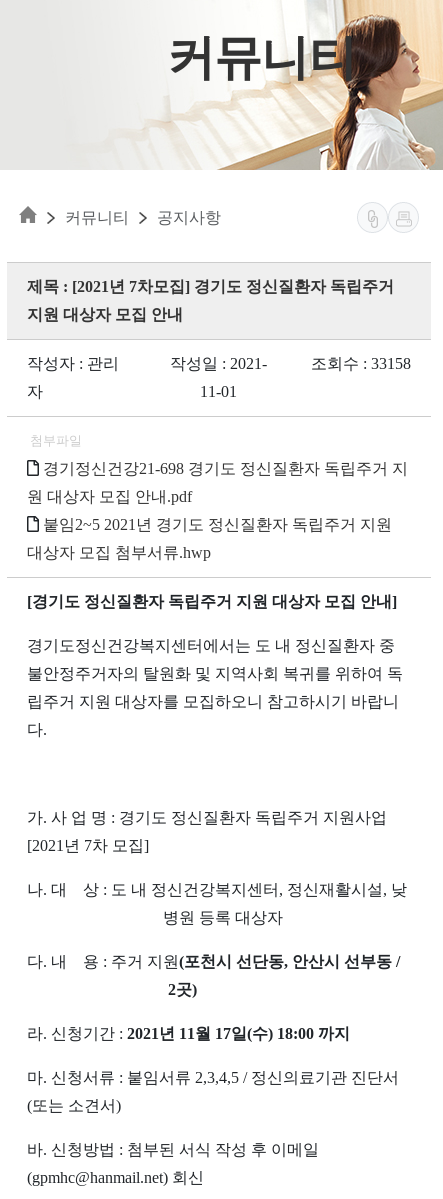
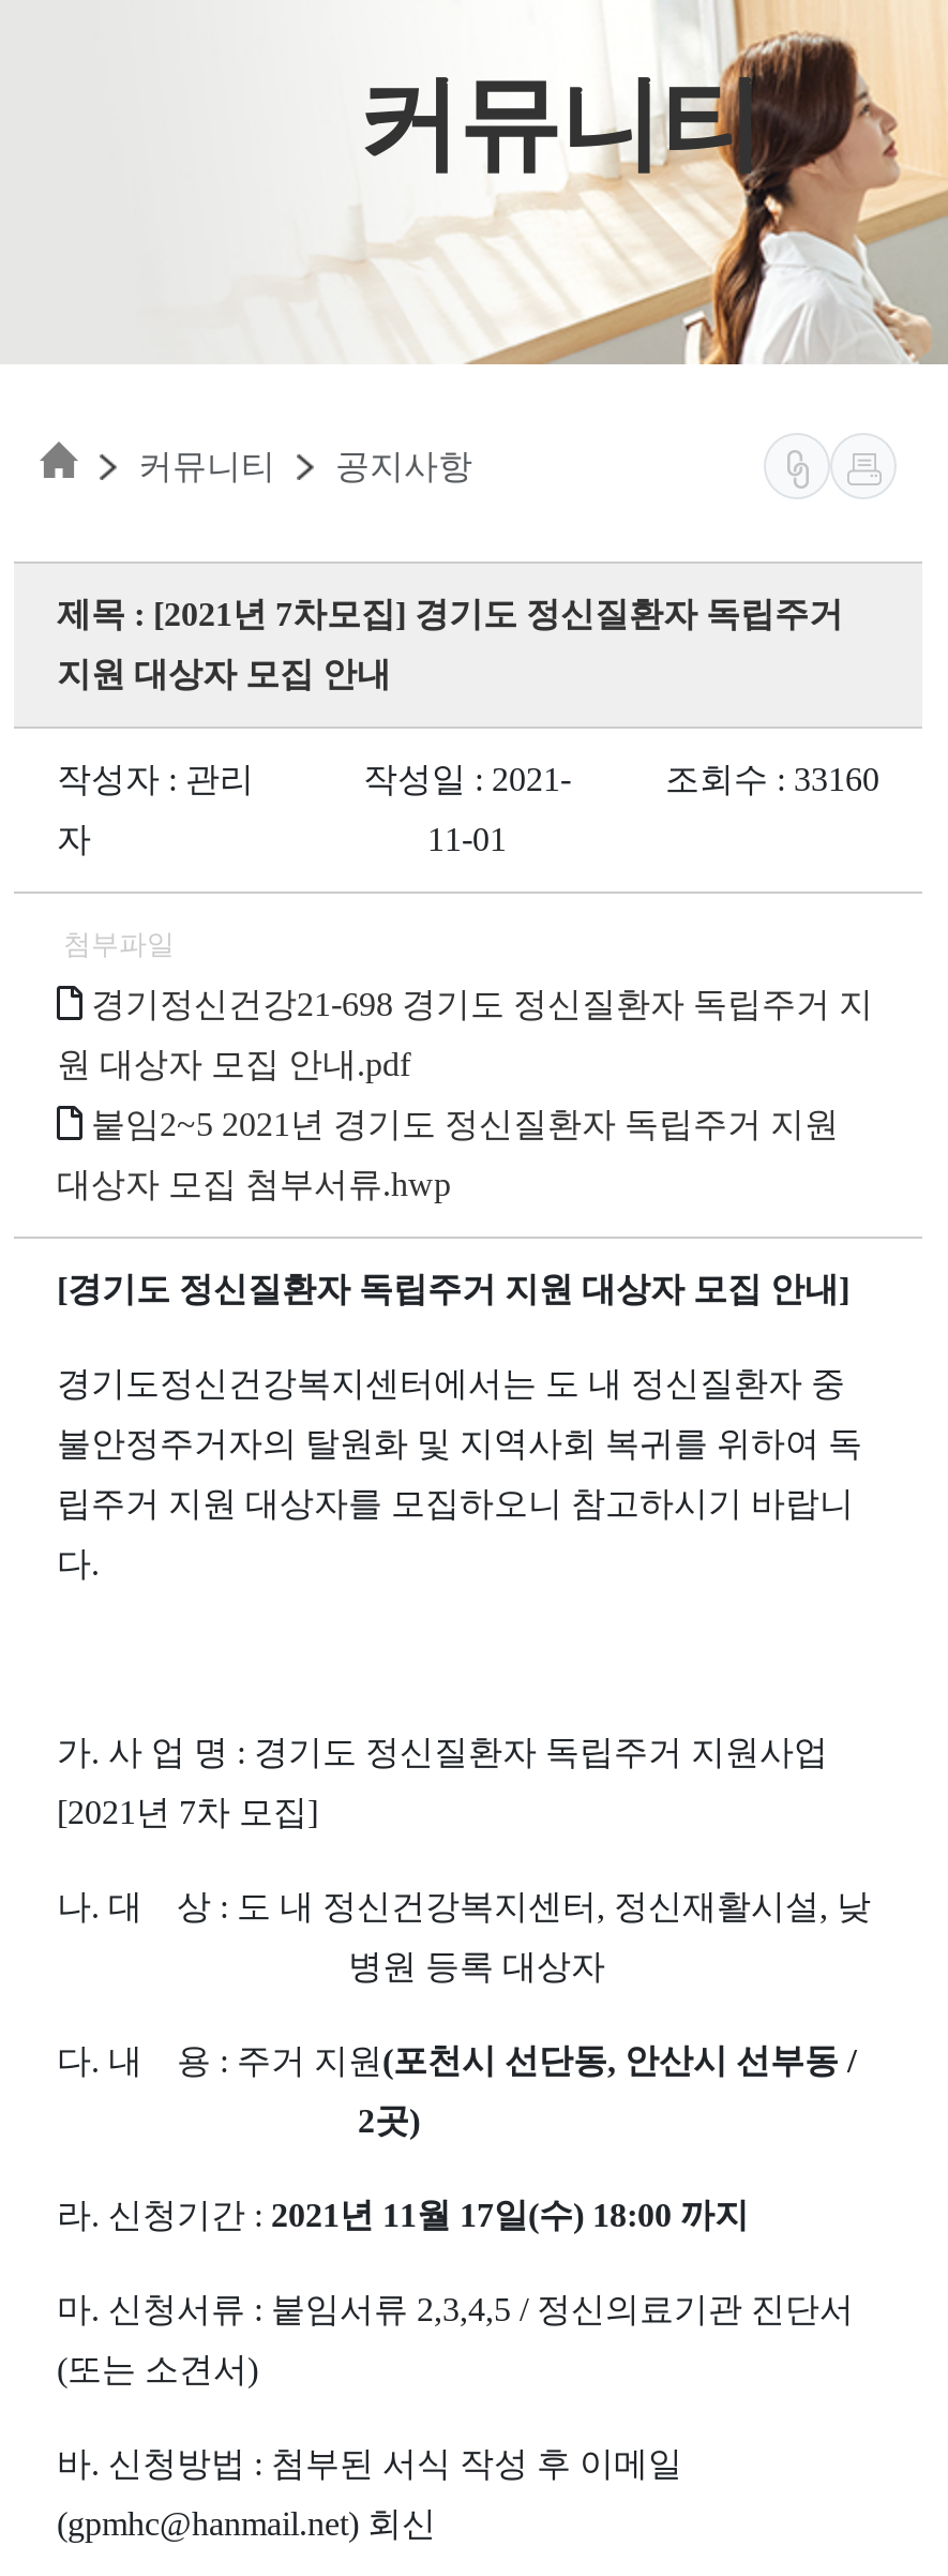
[311,355,411,372] 조회수 : 33158 -> [665,761,879,797] 조회수 : 33160

